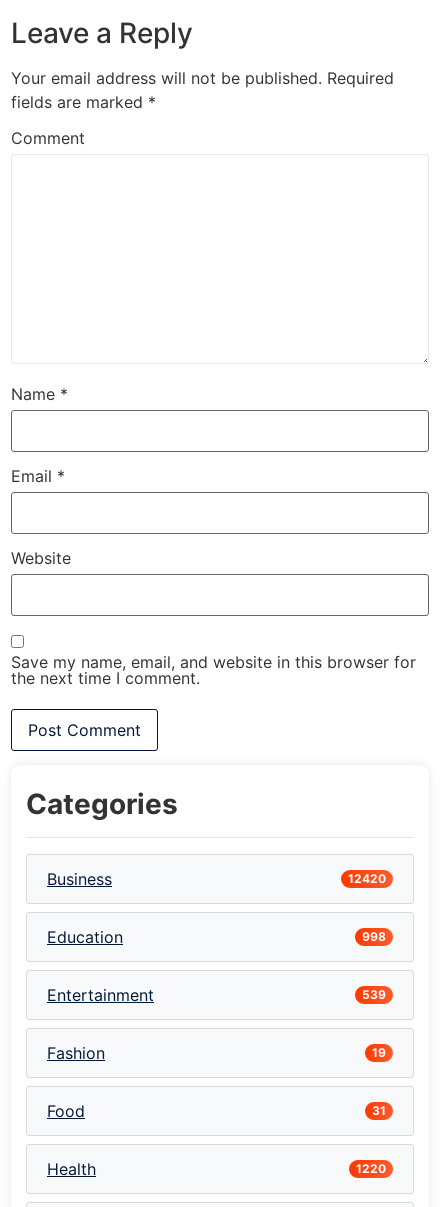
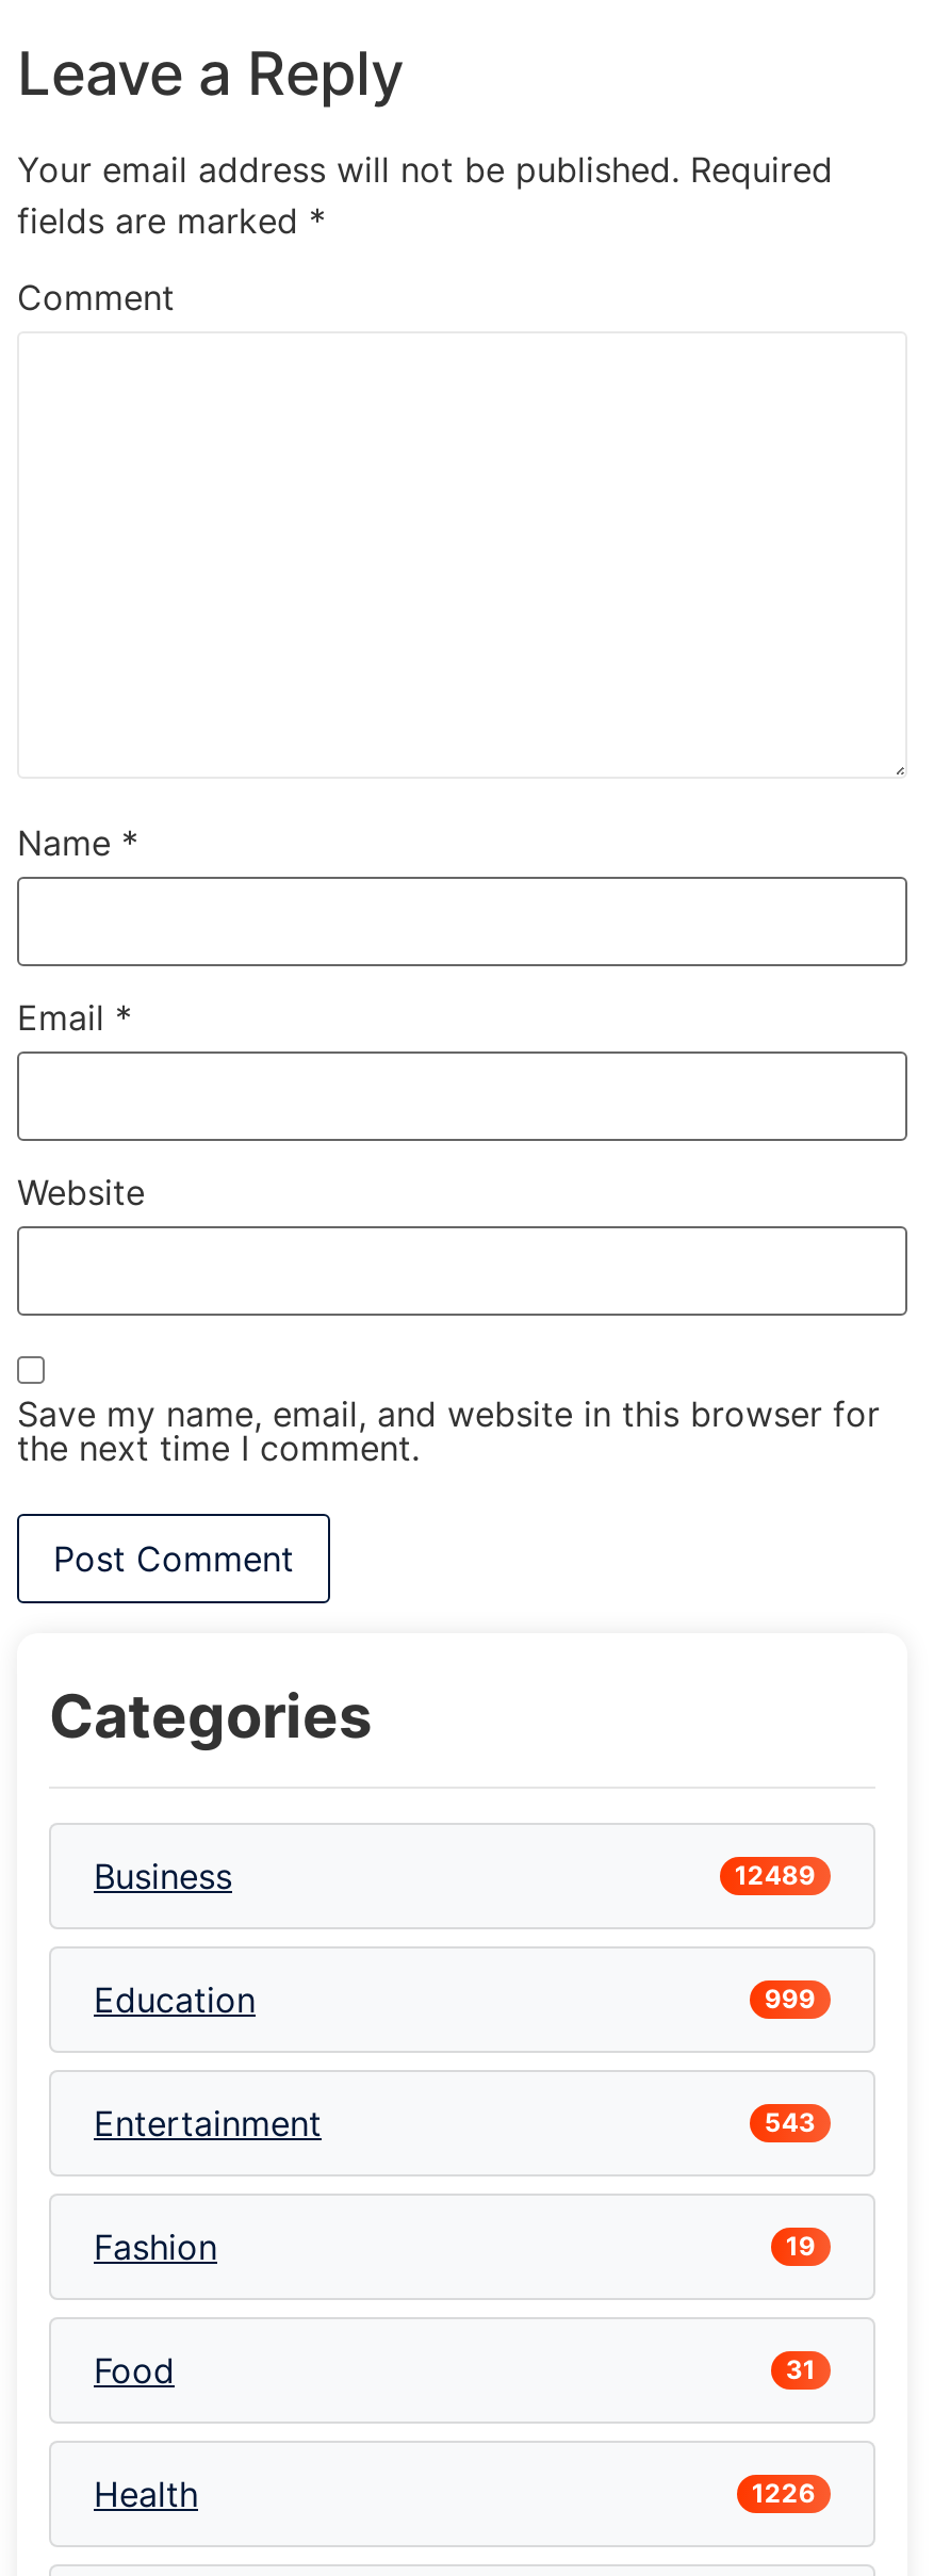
[348,871,386,886] 12420 -> [734,1859,815,1891] 12489
[362,929,386,944] 998 -> [764,1983,815,2015] 999
[362,987,386,1002] 539 -> [764,2107,815,2139] 543
[356,1161,386,1176] 1220 -> [751,2477,815,2509] 1226

